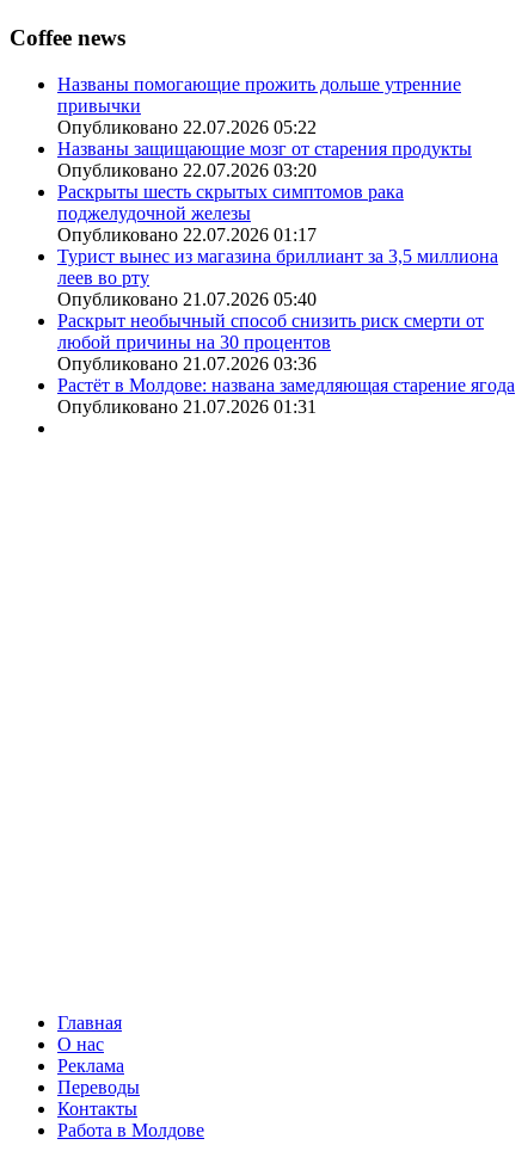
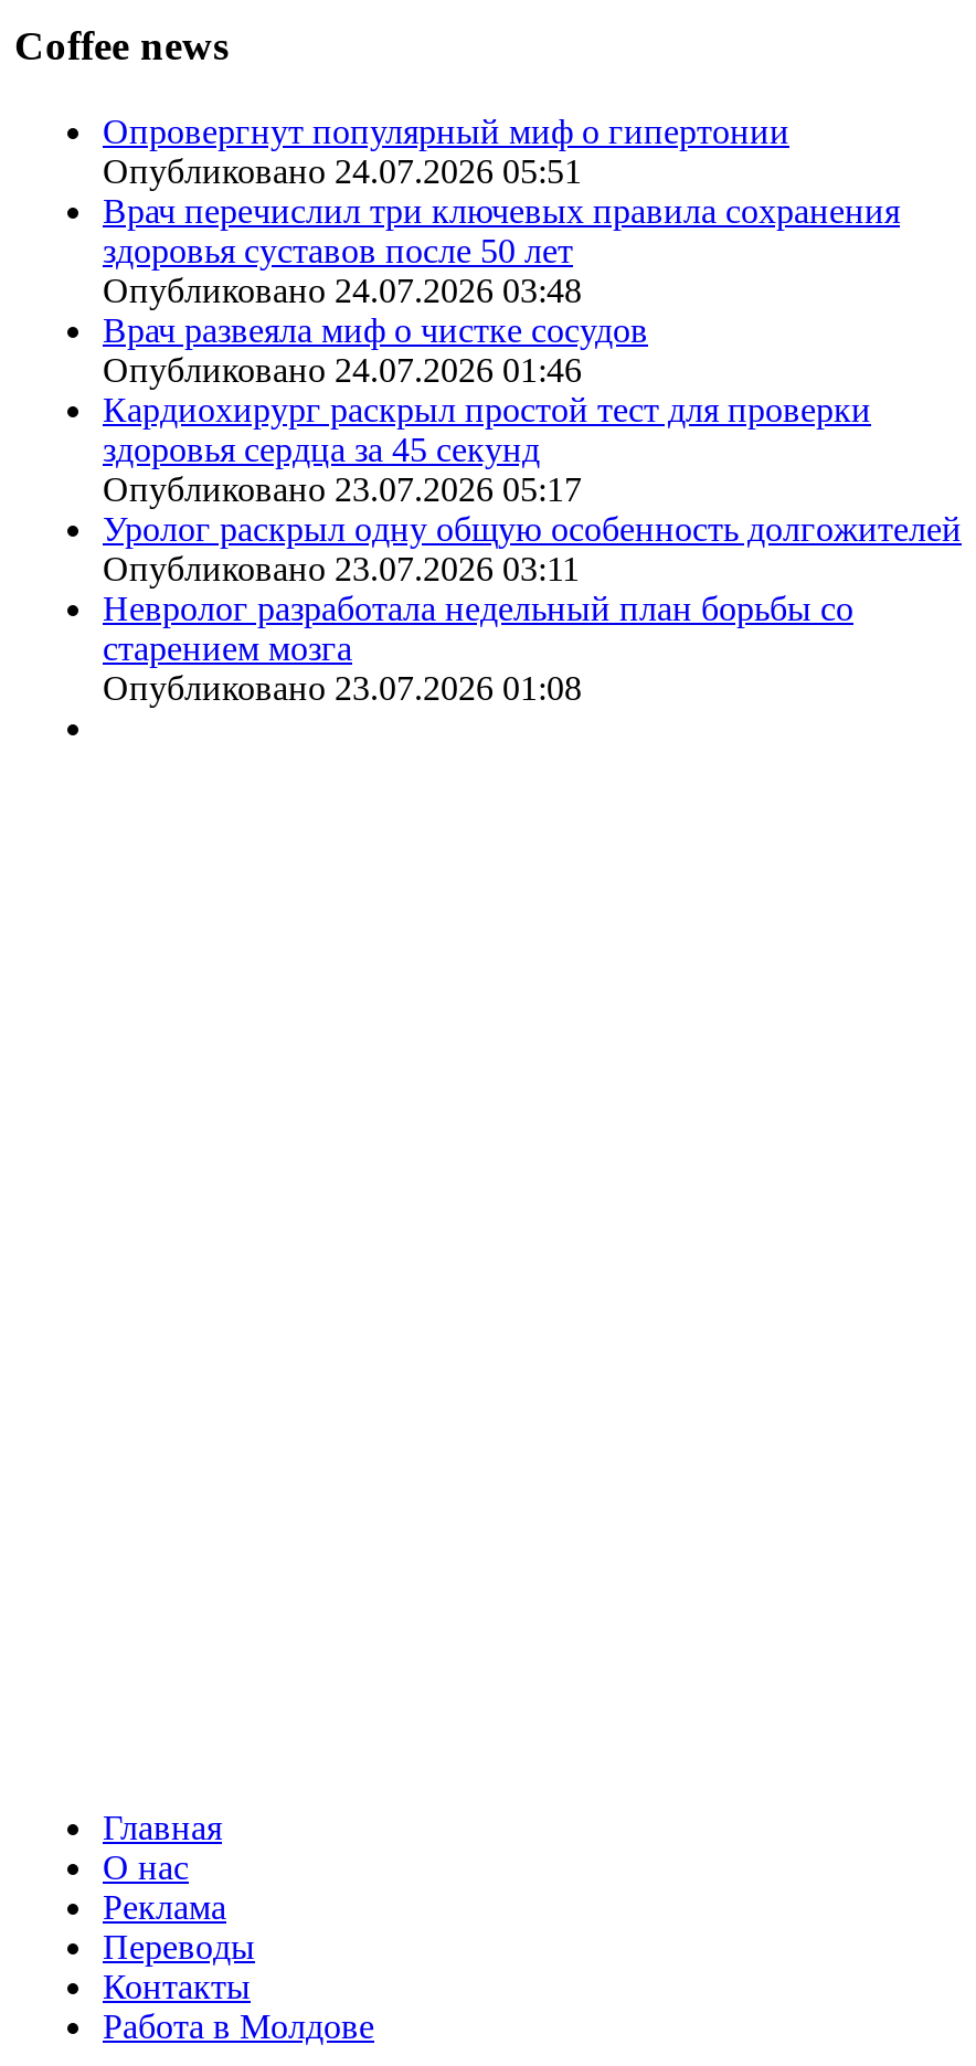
[57,74,515,417] Названы помогающие прожить дольше утренние | привычки | Опубликовано 22.07.2026 05:22 | Названы защищающие мозг от старения продукты | Опубликовано 22.07.2026 03:20 | Раскрыты шесть скрытых симптомов рака | поджелудочной железы | Опубликовано 22.07.2026 01:17 | Турист вынес из магазина бриллиант за 3,5 миллиона | леев во рту | Опубликовано 21.07.2026 05:40 | Раскрыт необычный способ снизить риск смерти от | любой причины на 30 процентов | Опубликовано 21.07.2026 03:36 | Растёт в Молдове: названа замедляющая старение ягода | Опубликовано 21.07.2026 01:31 -> [103,113,962,707] Опровергнут популярный миф о гипертонии | Опубликовано 24.07.2026 05:51 | Врач перечислил три ключевых правила сохранения | здоровья суставов после 50 лет | Опубликовано 24.07.2026 03:48 | Врач развеяла миф о чистке сосудов | Опубликовано 24.07.2026 01:46 | Кардиохирург раскрыл простой тест для проверки | здоровья сердца за 45 секунд | Опубликовано 23.07.2026 05:17 | Уролог раскрыл одну общую особенность долгожителей | Опубликовано 23.07.2026 03:11 | Невролог разработала недельный план борьбы со | старением мозга | Опубликовано 23.07.2026 01:08

